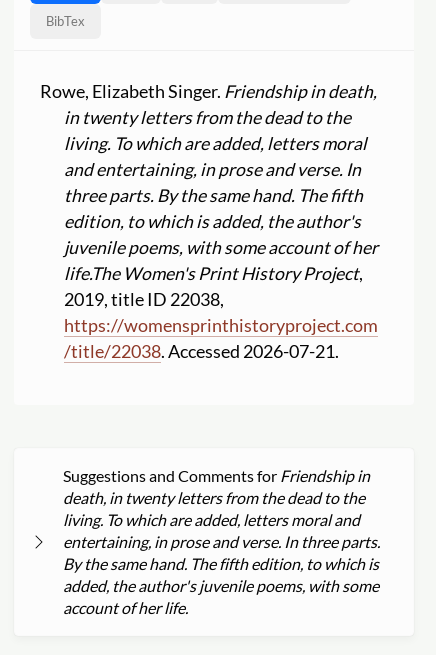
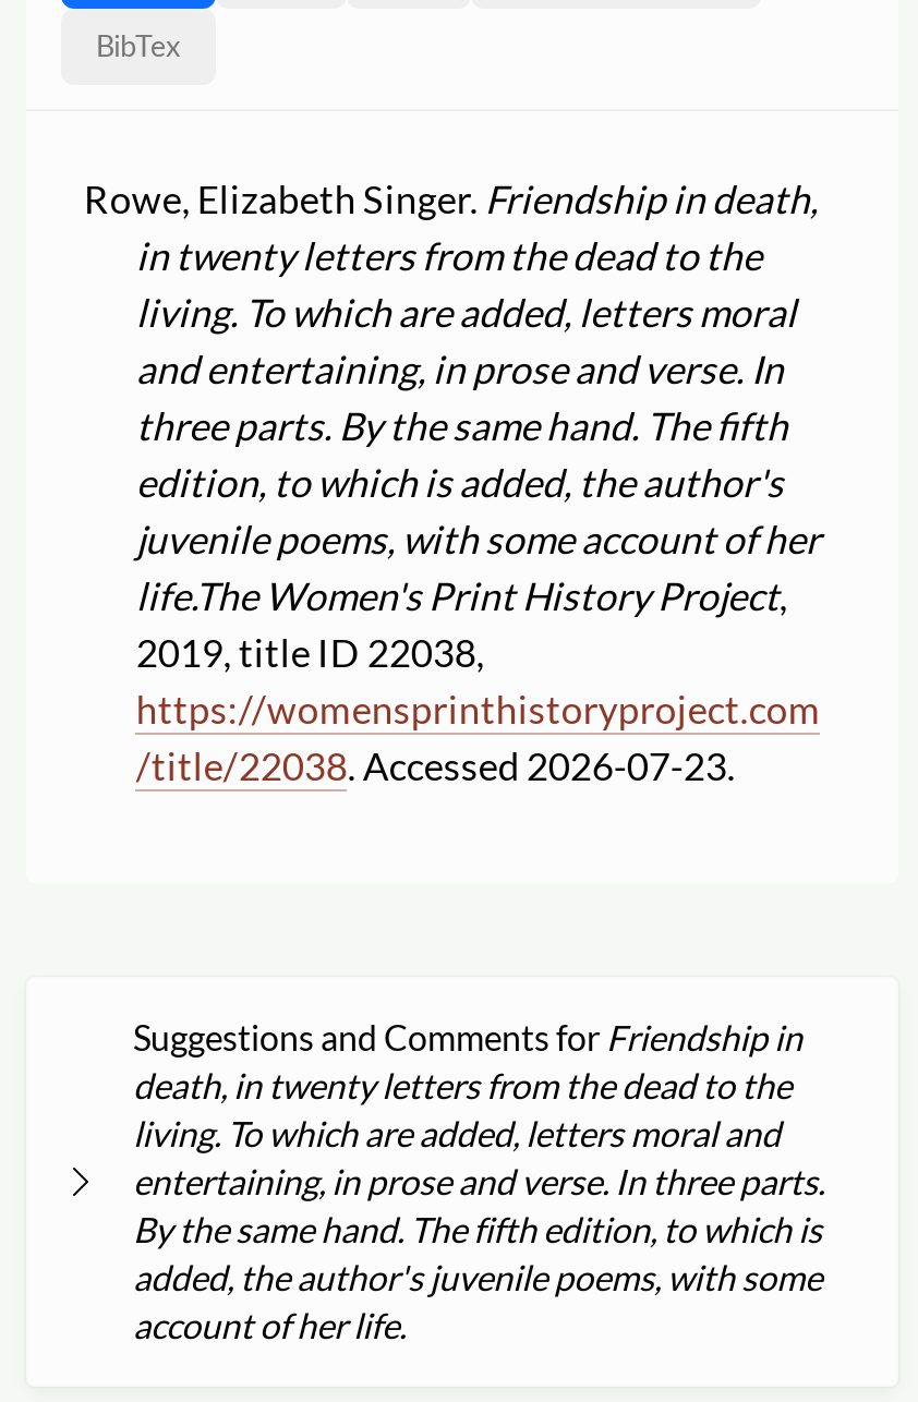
[64,341,339,362] /title/22038. Accessed 2026-07-21. -> [136,743,736,789] /title/22038. Accessed 2026-07-23.

